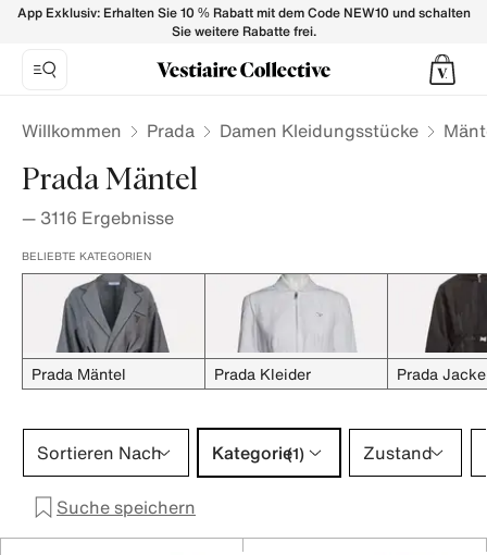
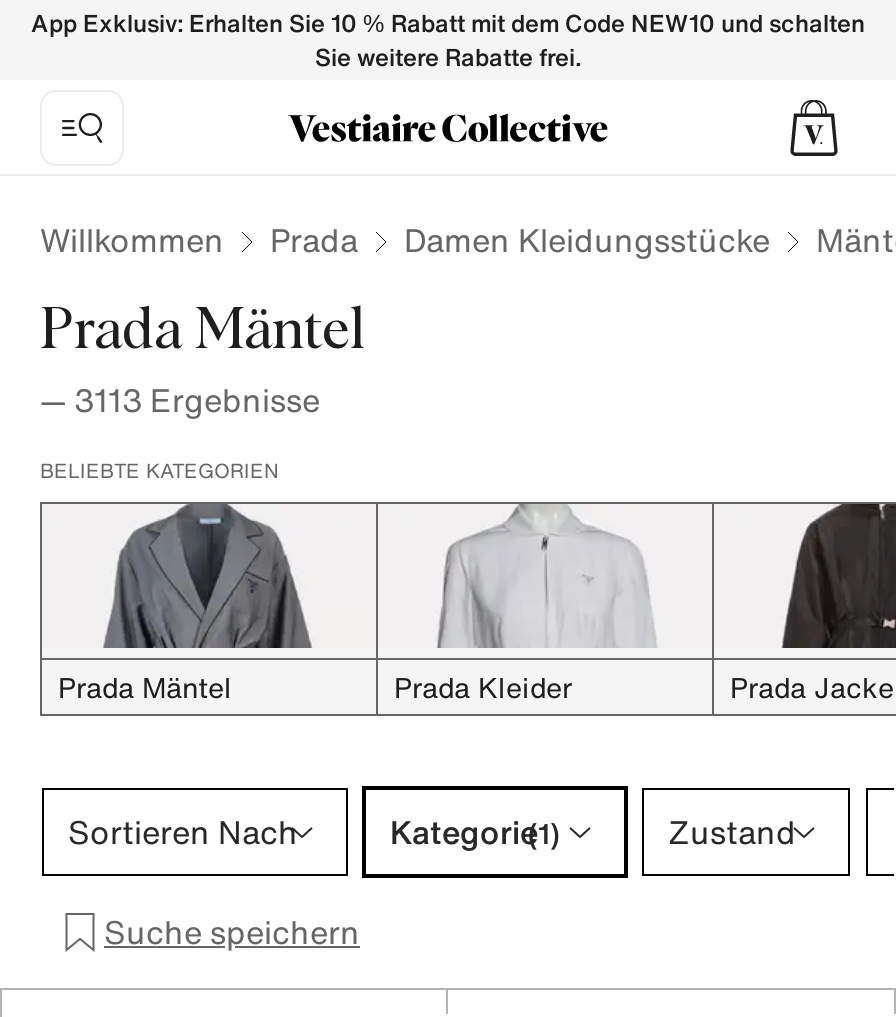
[22,205,174,231] — 3116 Ergebnisse -> [40,376,320,424] — 3113 Ergebnisse

